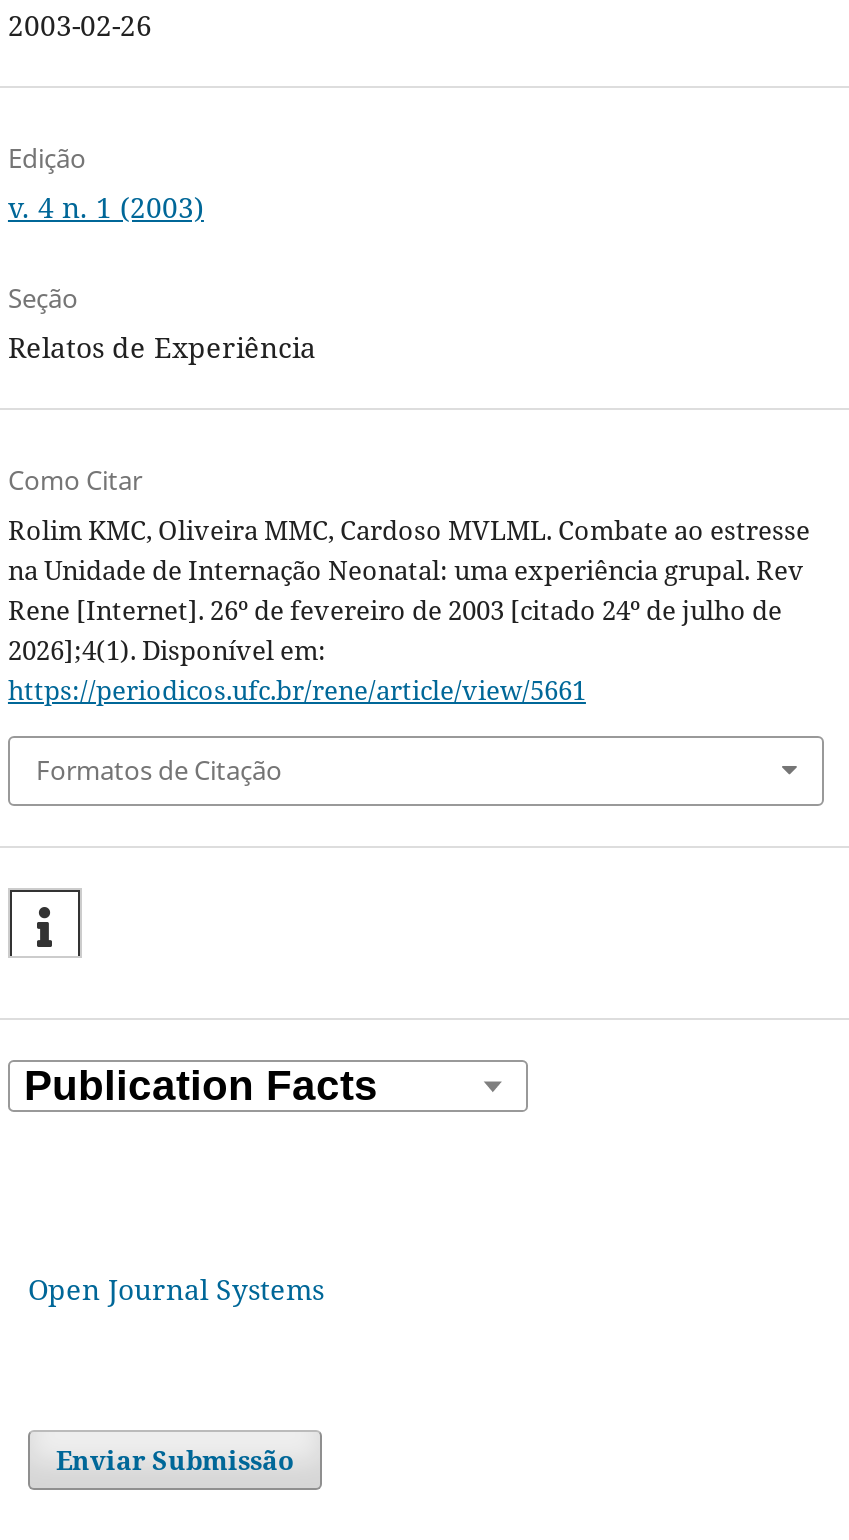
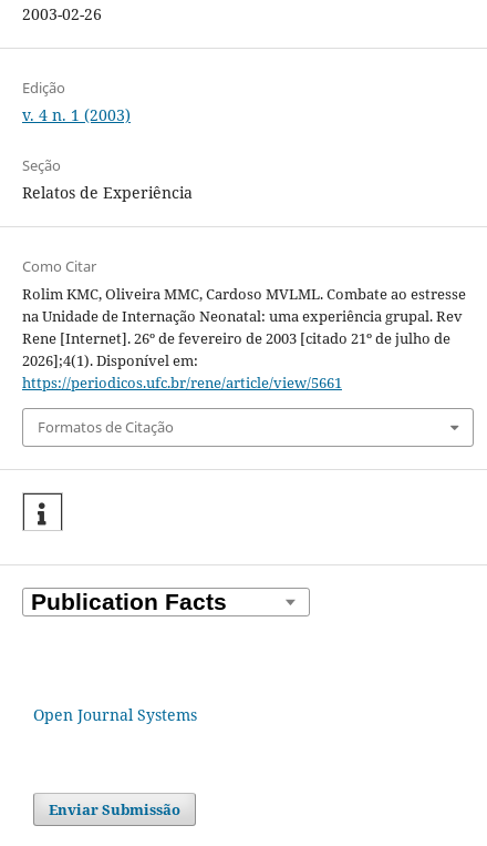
[8,592,782,628] Rene [Internet]. 26º de fevereiro de 2003 [citado 24º de julho de -> [22,328,450,348] Rene [Internet]. 26º de fevereiro de 2003 [citado 21º de julho de

